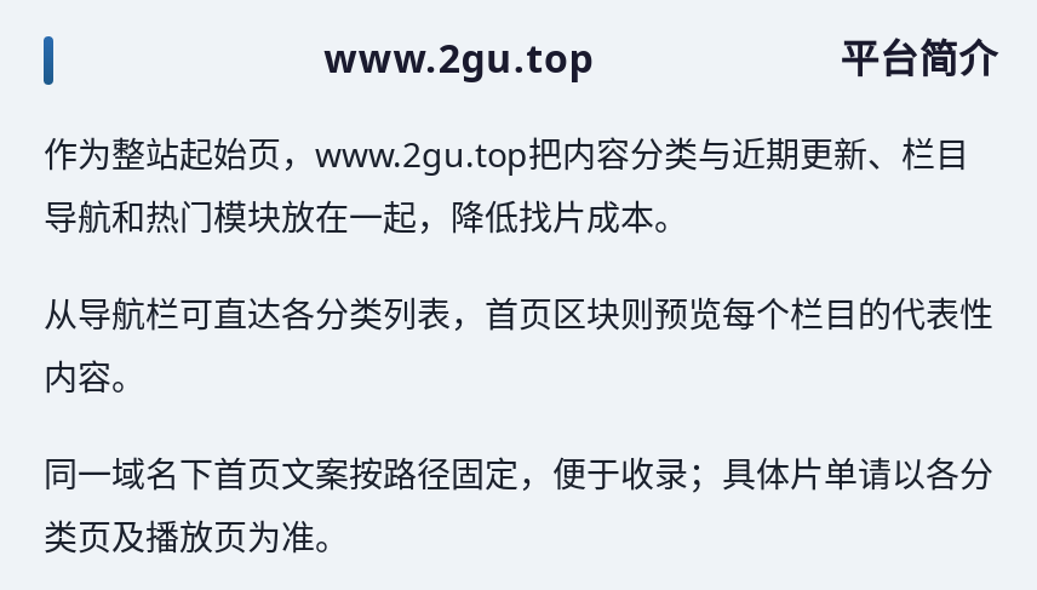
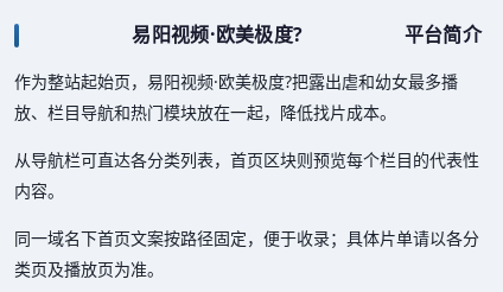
[324,31,594,85] www.2gu.top -> [132,21,303,47] 易阳视频·欧美极度?
[44,131,969,240] 作为整站起始页，www.2gu.top把内容分类与近期更新、栏目 | 导航和热门模块放在一起，降低找片成本。 -> [14,70,458,123] 作为整站起始页，易阳视频·欧美极度?把露出虐和幼女最多播 | 放、栏目导航和热门模块放在一起，降低找片成本。

